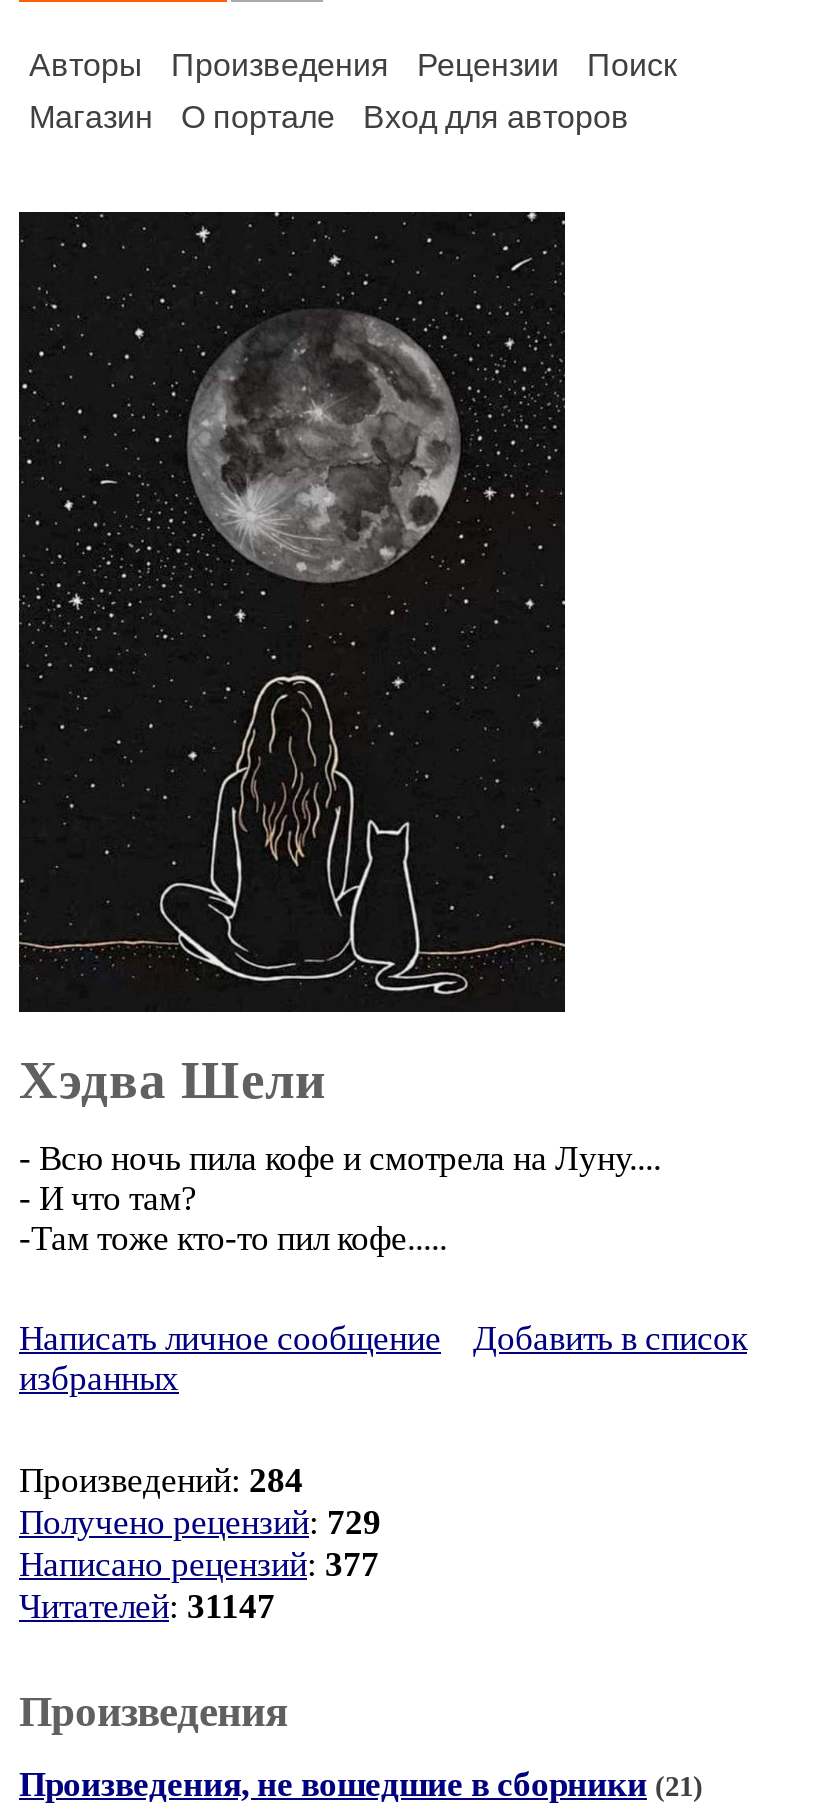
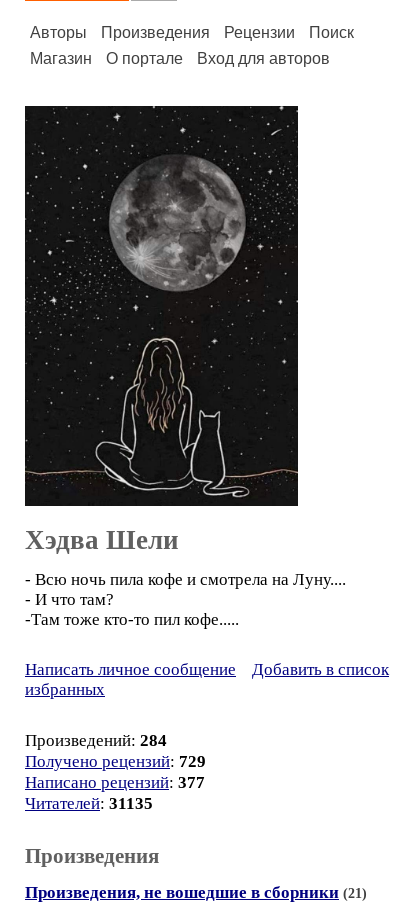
[19,1588,275,1626] Читателей: 31147 -> [25,794,153,813] Читателей: 31135

